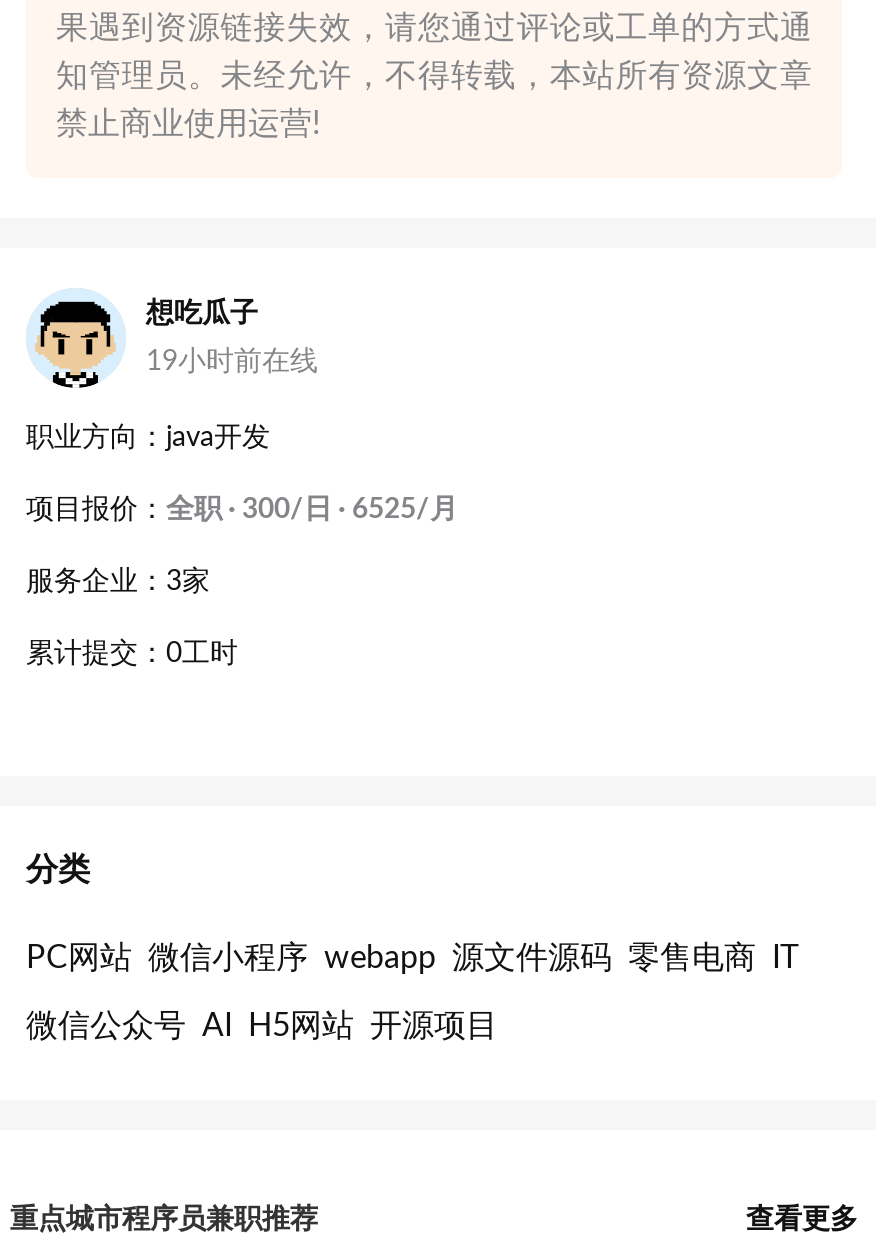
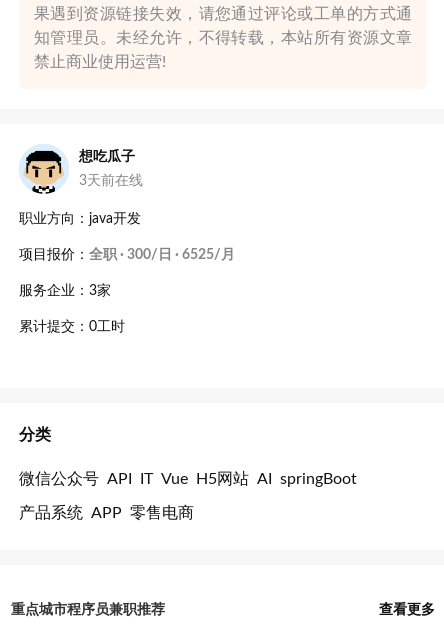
[146,348,318,376] 19小时前在线 -> [79,174,143,188] 3天前在线
[26,943,798,975] PC网站 微信小程序 webapp 源文件源码 零售电商 IT -> [19,471,357,487] 微信公众号 API IT Vue H5网站 AI springBoot
[26,1011,498,1043] 微信公众号 AI H5网站 开源项目 -> [19,505,194,521] 产品系统 APP 零售电商

